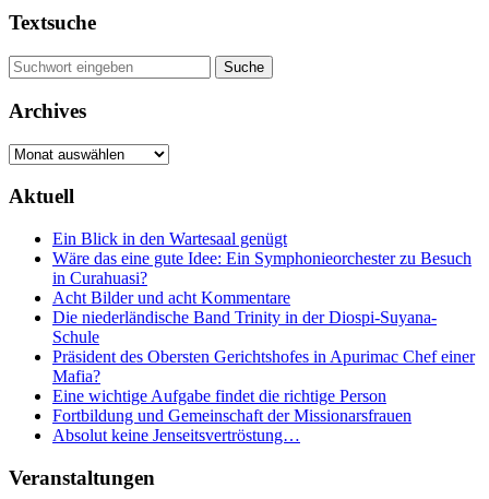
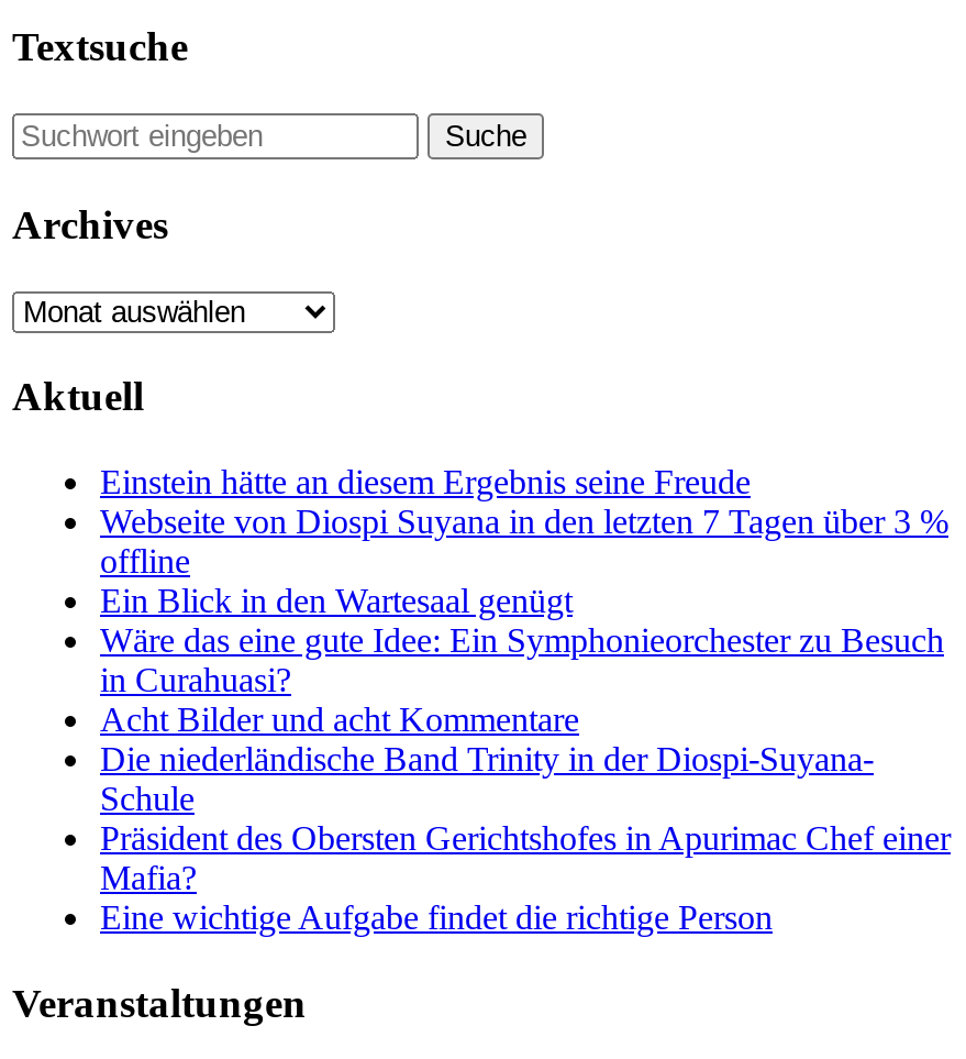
none -> [100,463,948,580] Einstein hätte an diesem Ergebnis seine Freude | Webseite von Diospi Suyana in den letzten 7 Tagen über 3 % | offline
moved [52,229,475,405] -> [100,582,951,936]: Ein Blick in den Wartesaal genügt | Wäre das eine gute Idee: Ein Symphonieorchester zu Besuch | in Curahuasi? | ... | Mafia? | Eine wichtige Aufgabe findet die richtige Person
[52,406,412,445] Fortbildung und Gemeinschaft der Missionarsfrauen | Absolut keine Jenseitsvertröstung… -> none

